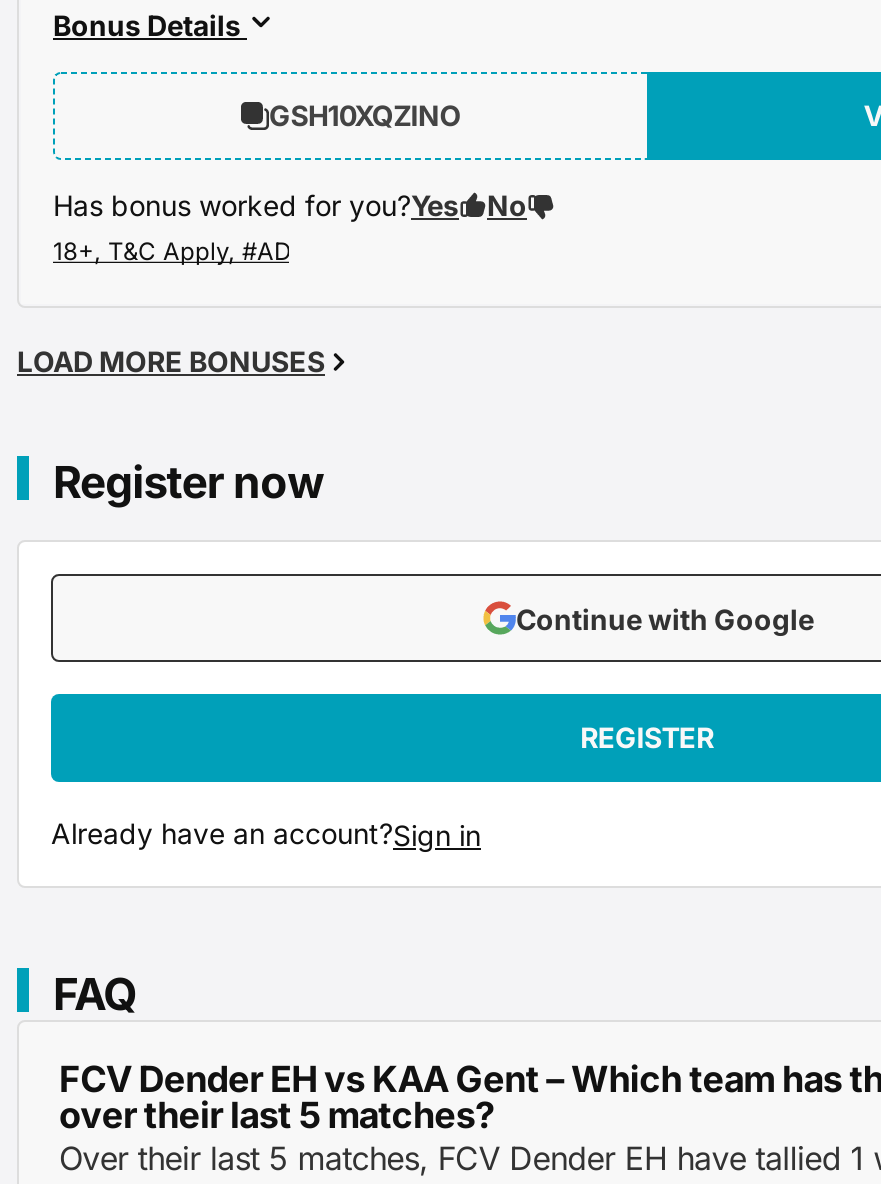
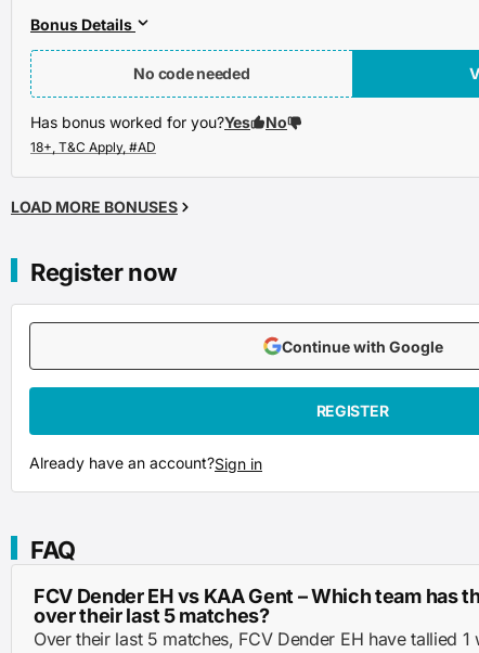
[269,98,461,132] GSH10XQZINO -> [134,64,250,82] No code needed

